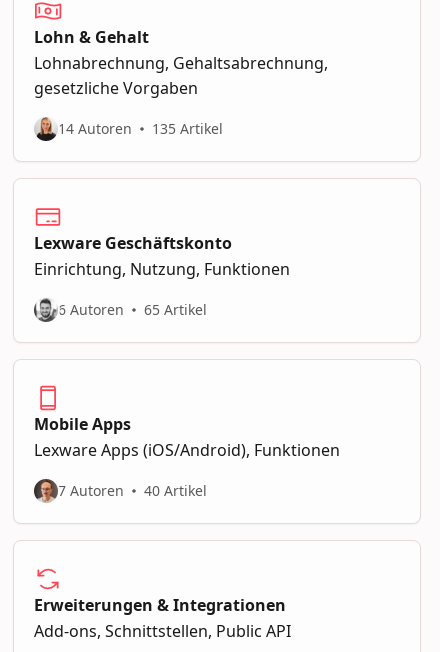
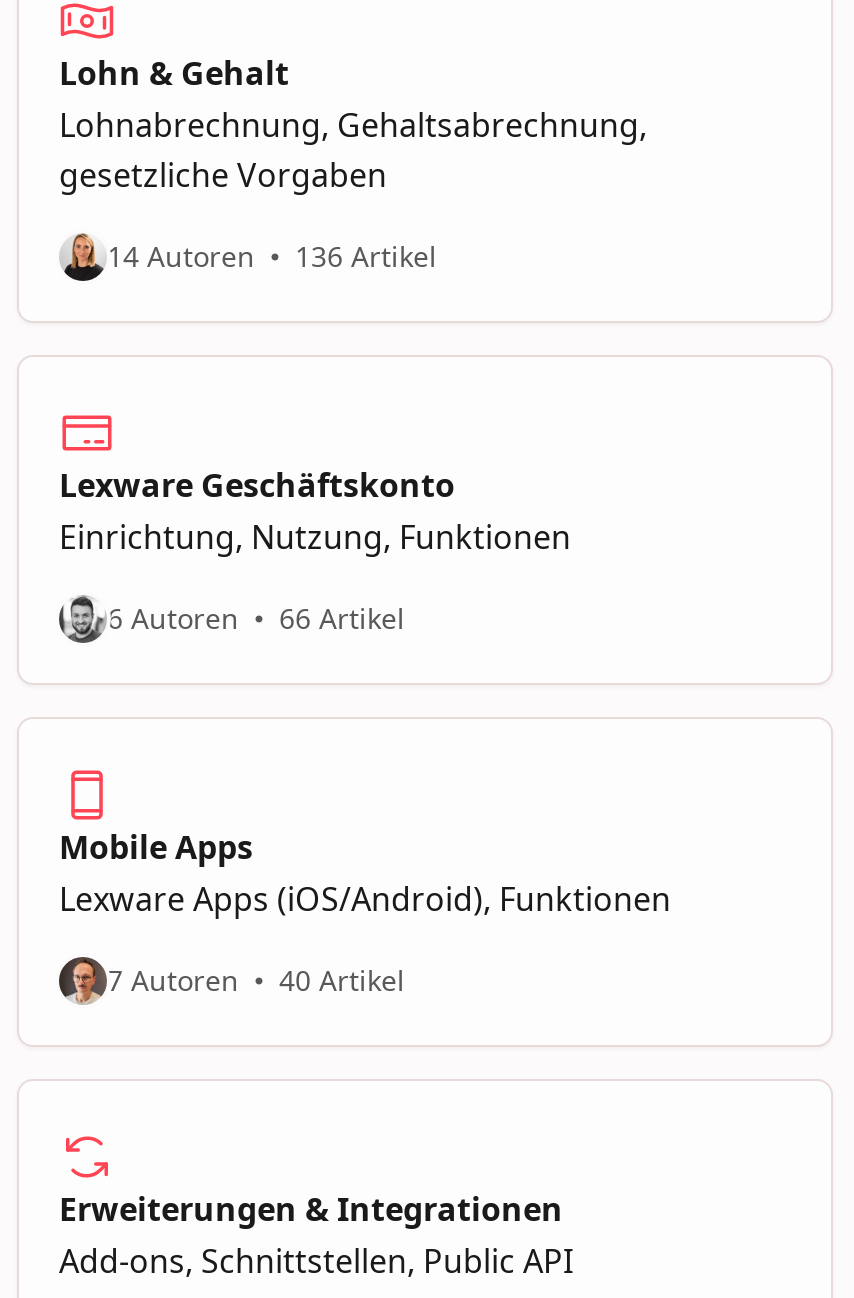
[58,119,223,138] 14 Autoren 135 Artikel -> [107,237,437,275] 14 Autoren 136 Artikel
[58,300,207,319] 6 Autoren 65 Artikel -> [107,599,405,637] 6 Autoren 66 Artikel

